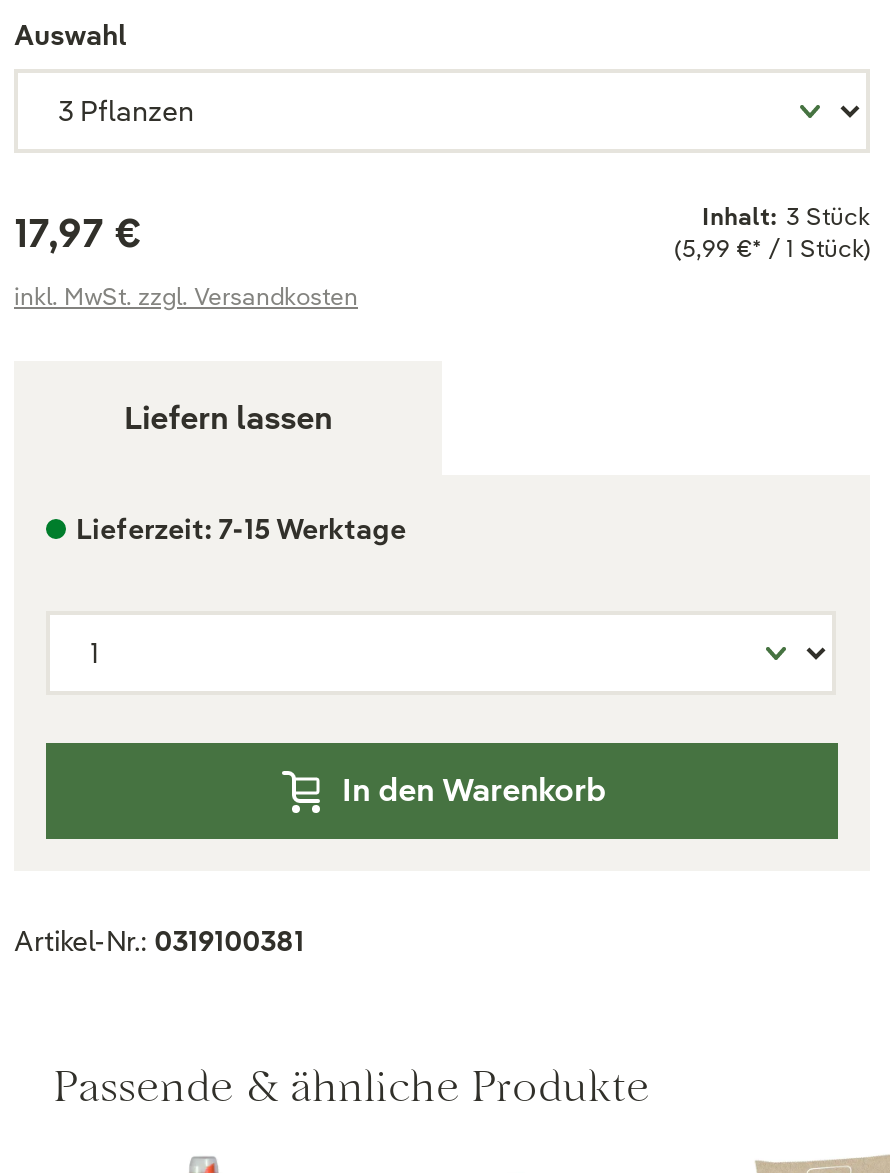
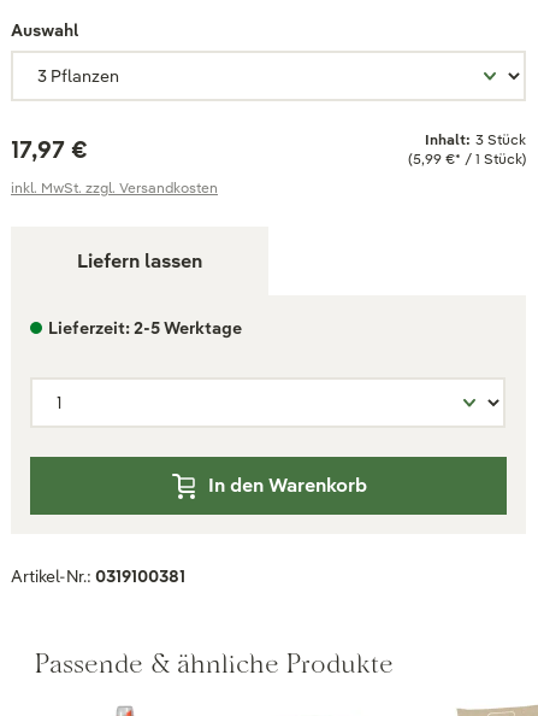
[76,511,406,547] Lieferzeit: 7-15 Werktage -> [48,317,242,339] Lieferzeit: 2-5 Werktage

